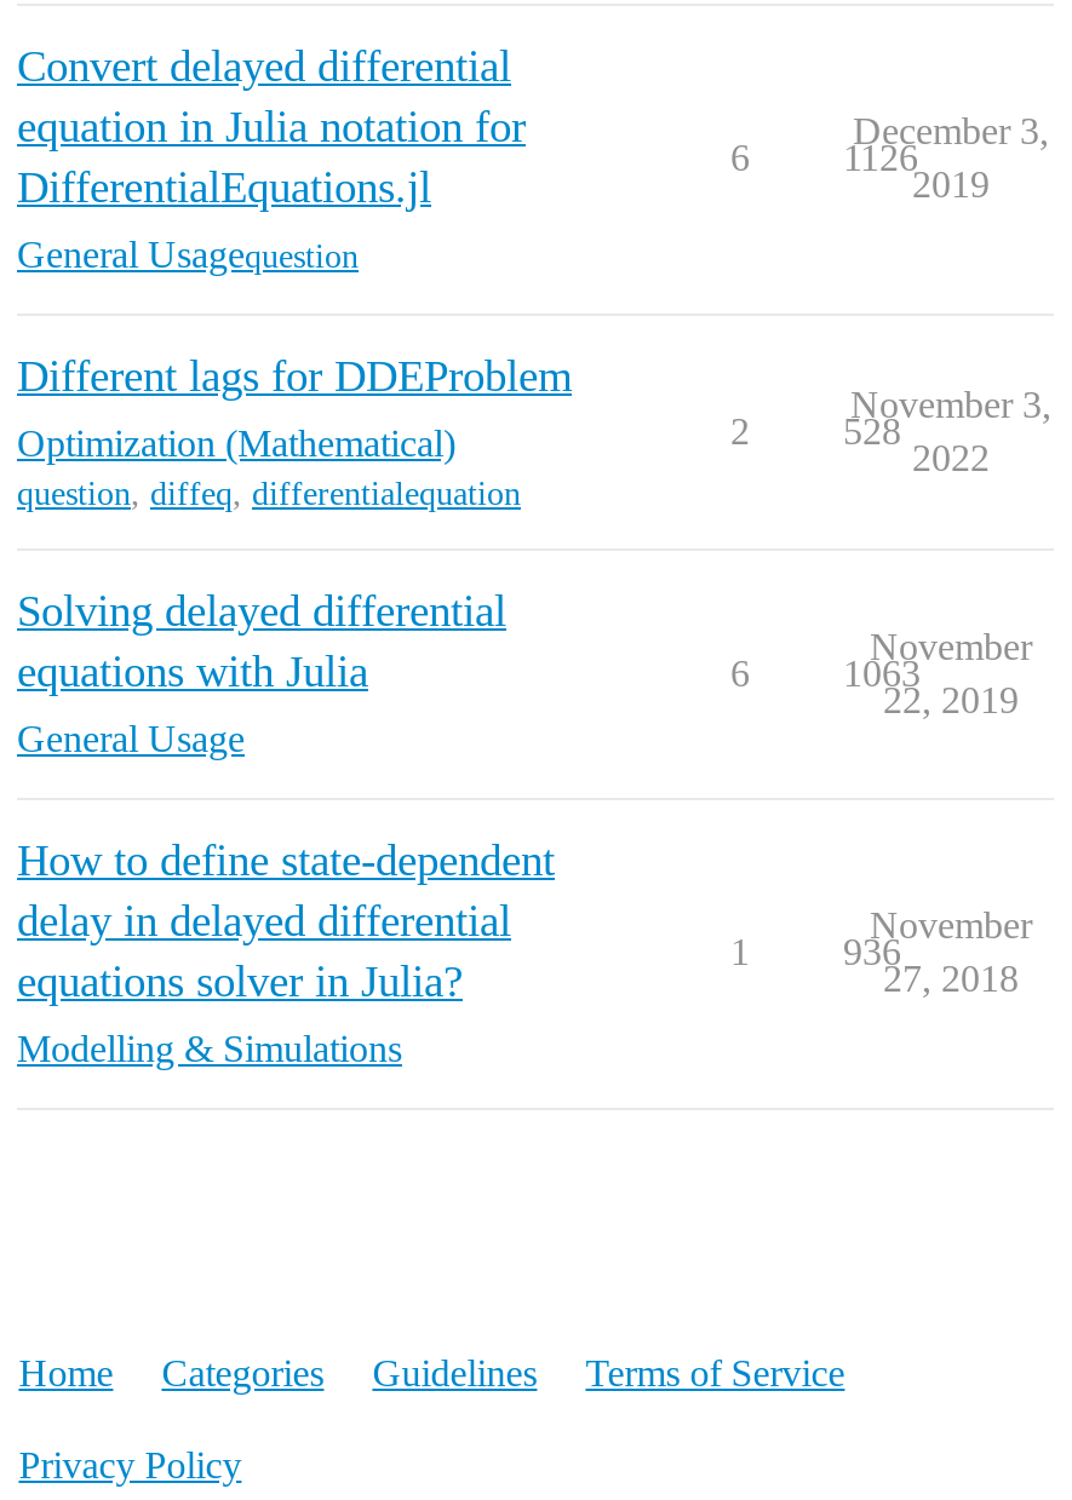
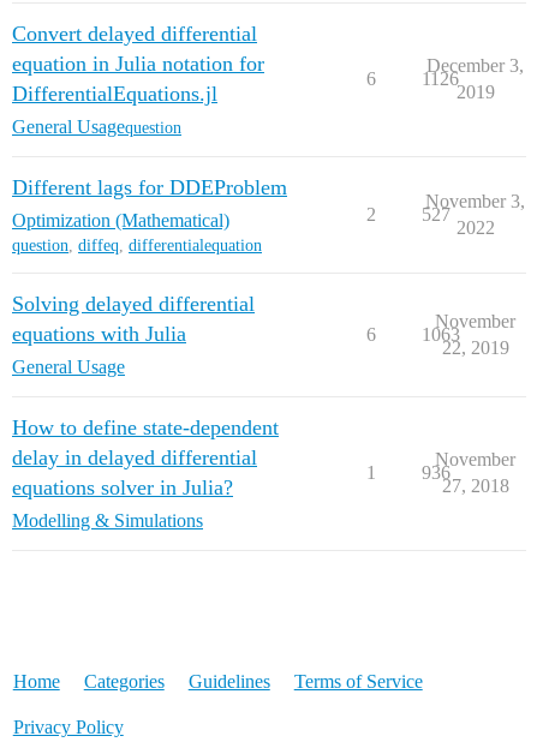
[843,411,901,452] 528 -> [422,204,451,225] 527

